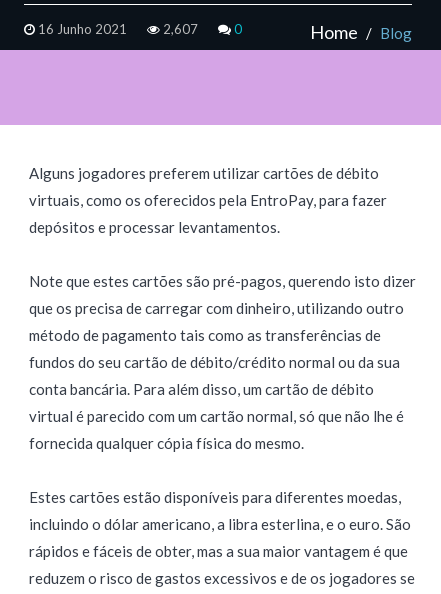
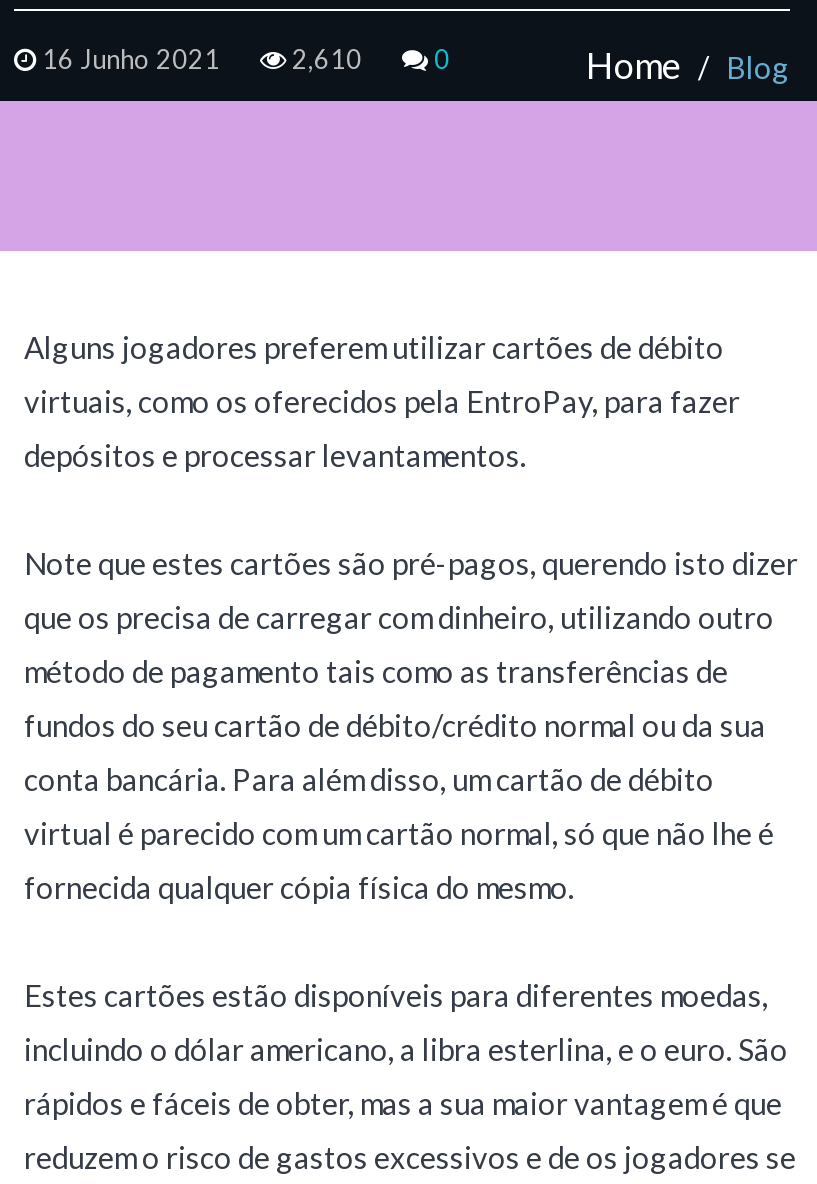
[160,21,198,37] 2,607 -> [286,43,362,75] 2,610

